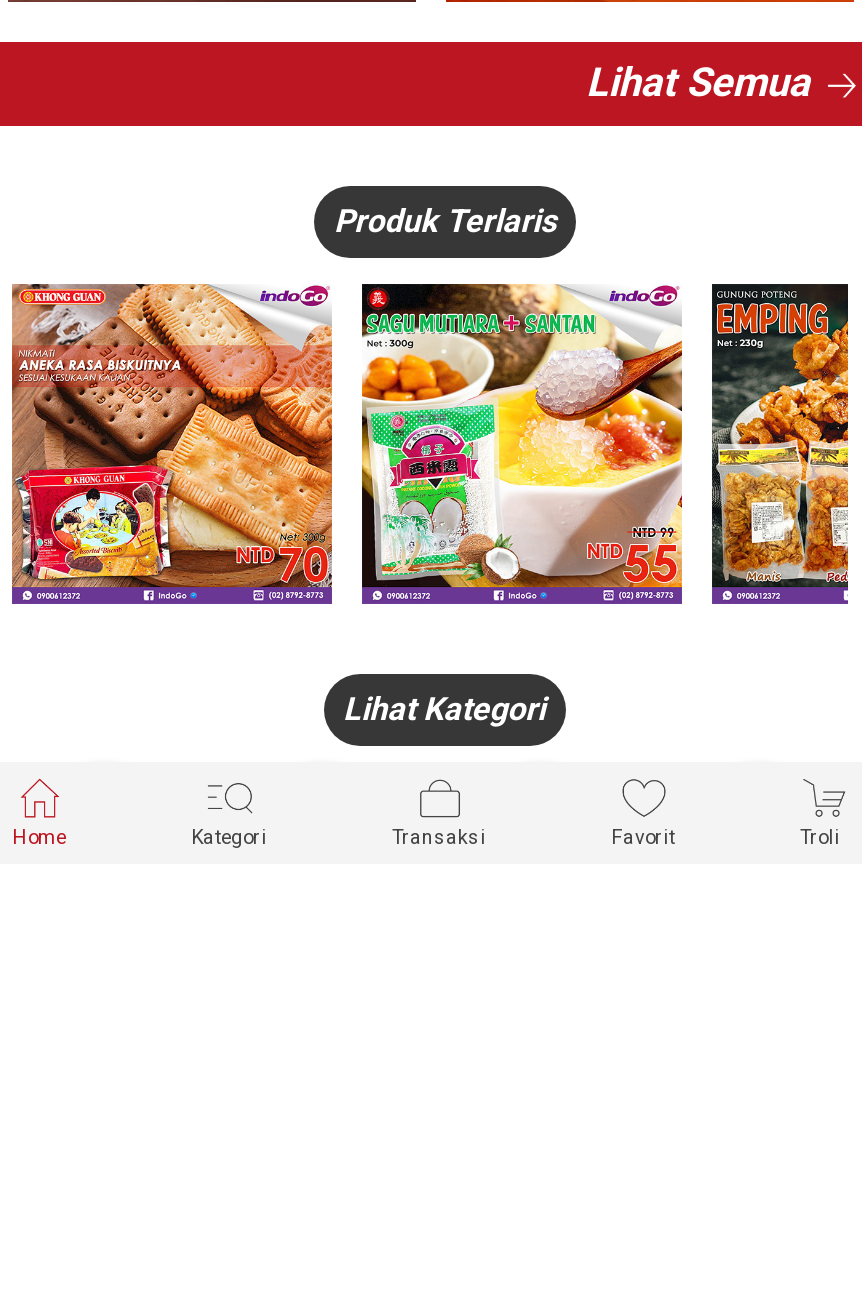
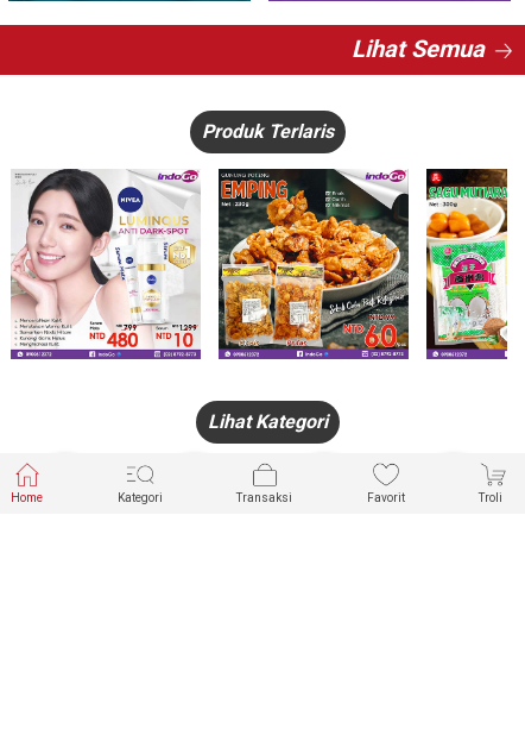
[10,282,334,590] [image] -> [11,168,201,351] [image]
[360,282,684,590] [image] -> [217,168,410,351] [image]
[710,282,850,588] [image] -> [425,168,508,350] [image]

